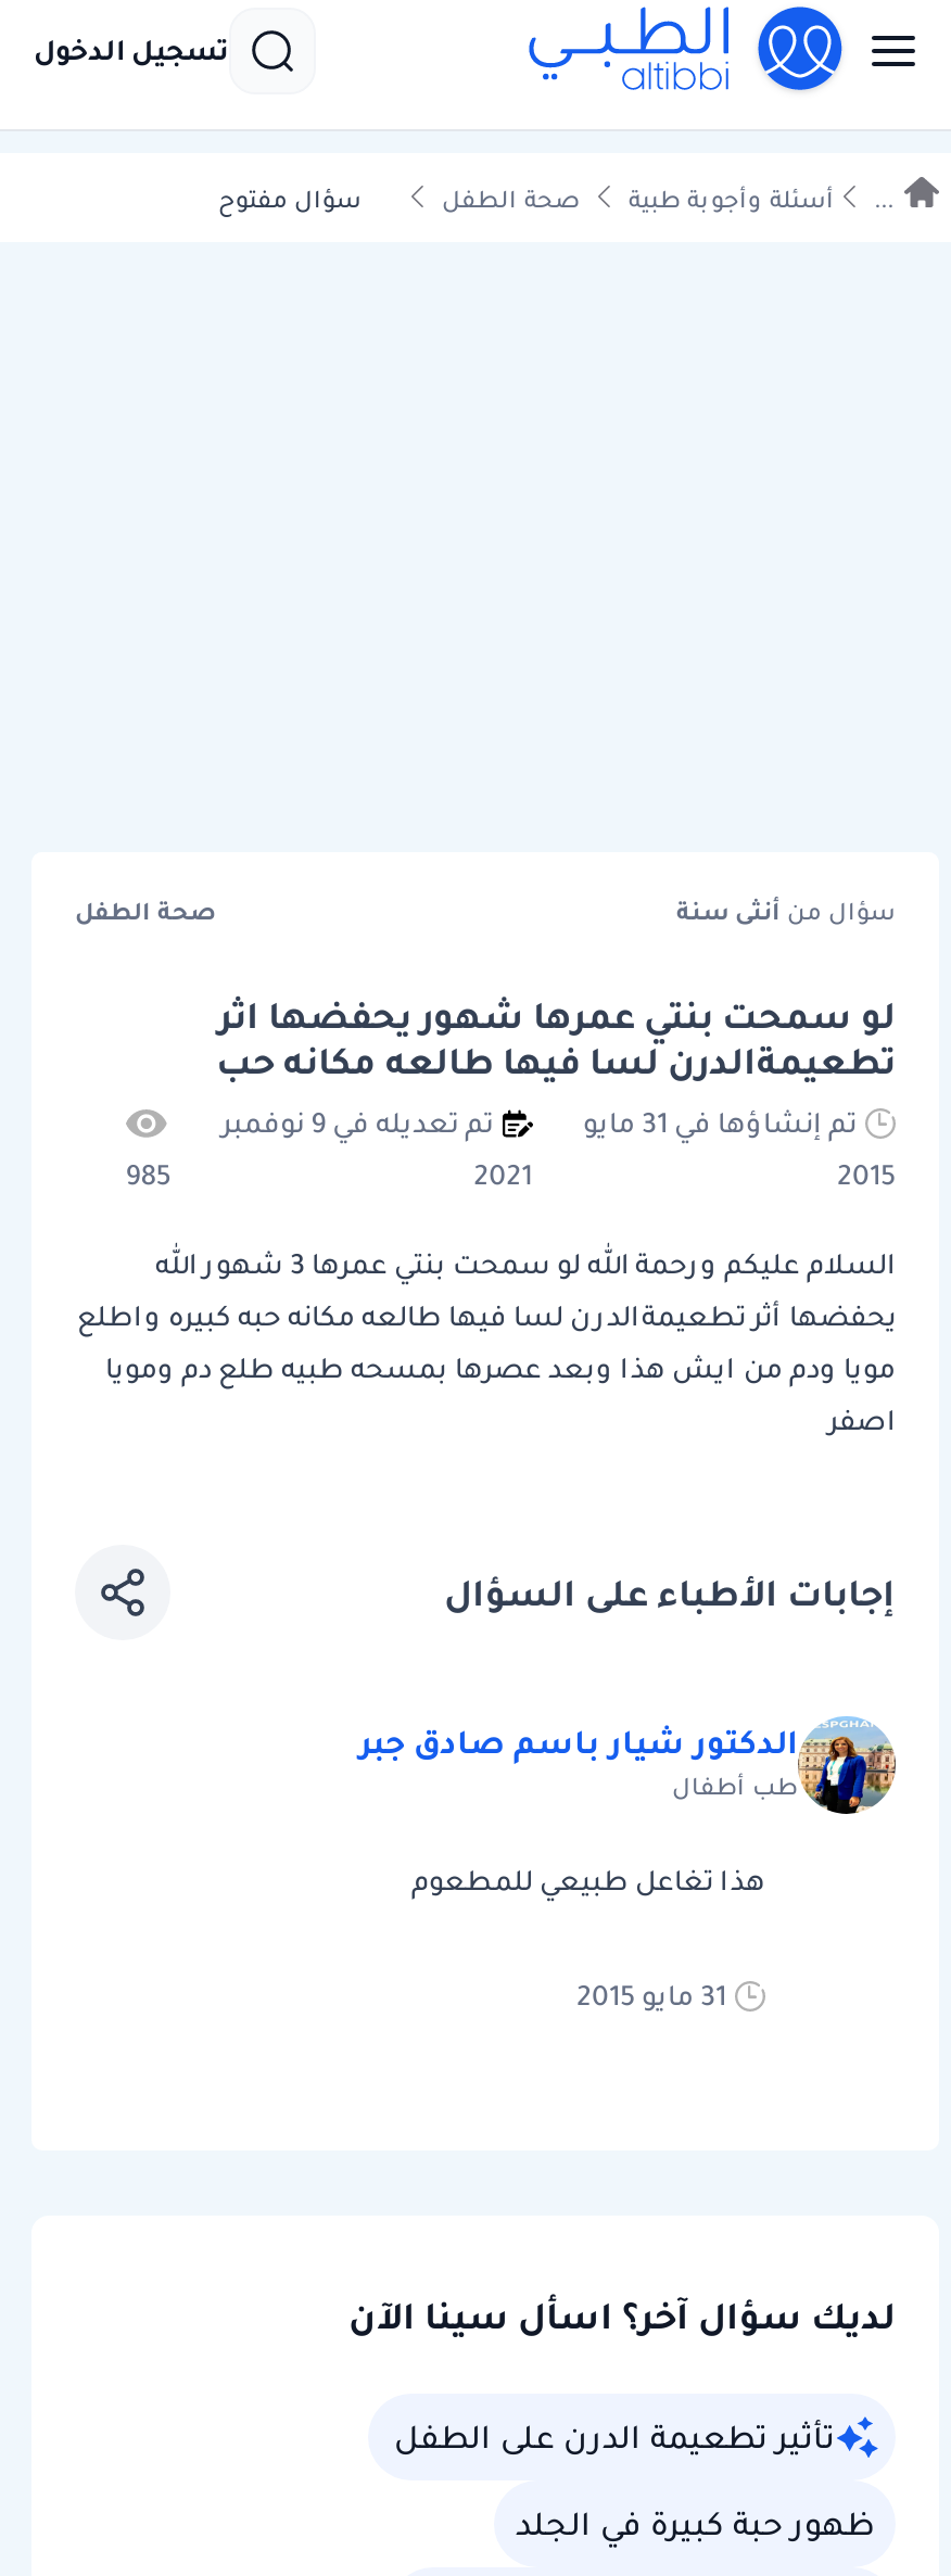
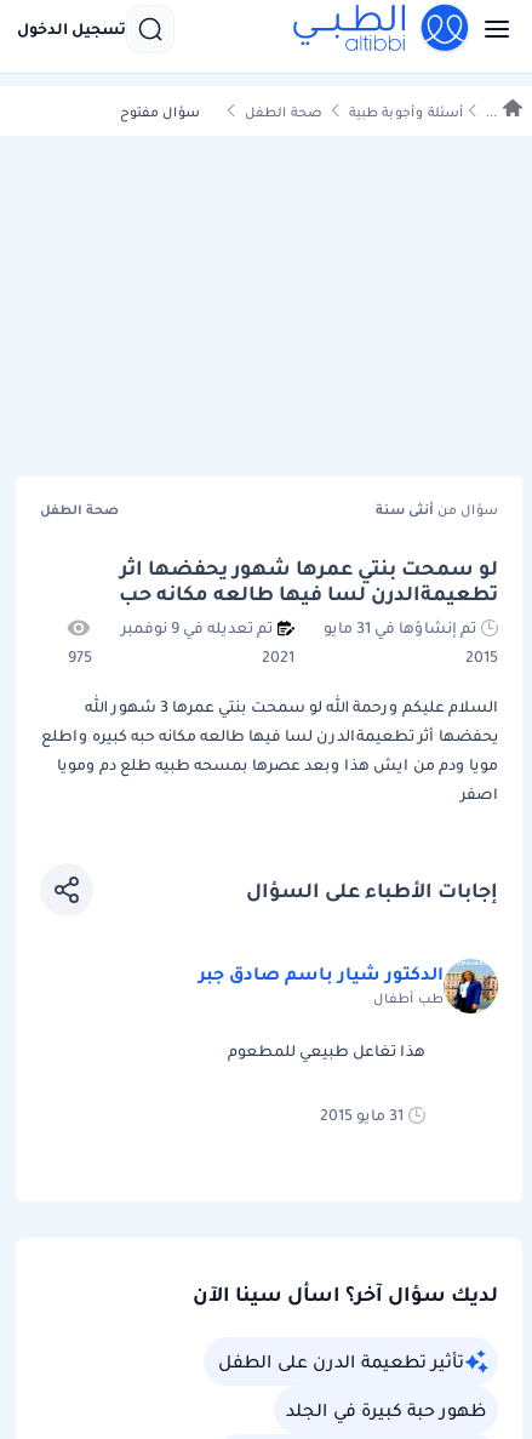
[125,1154,171,1195] 985 -> [68,645,93,668] 975

